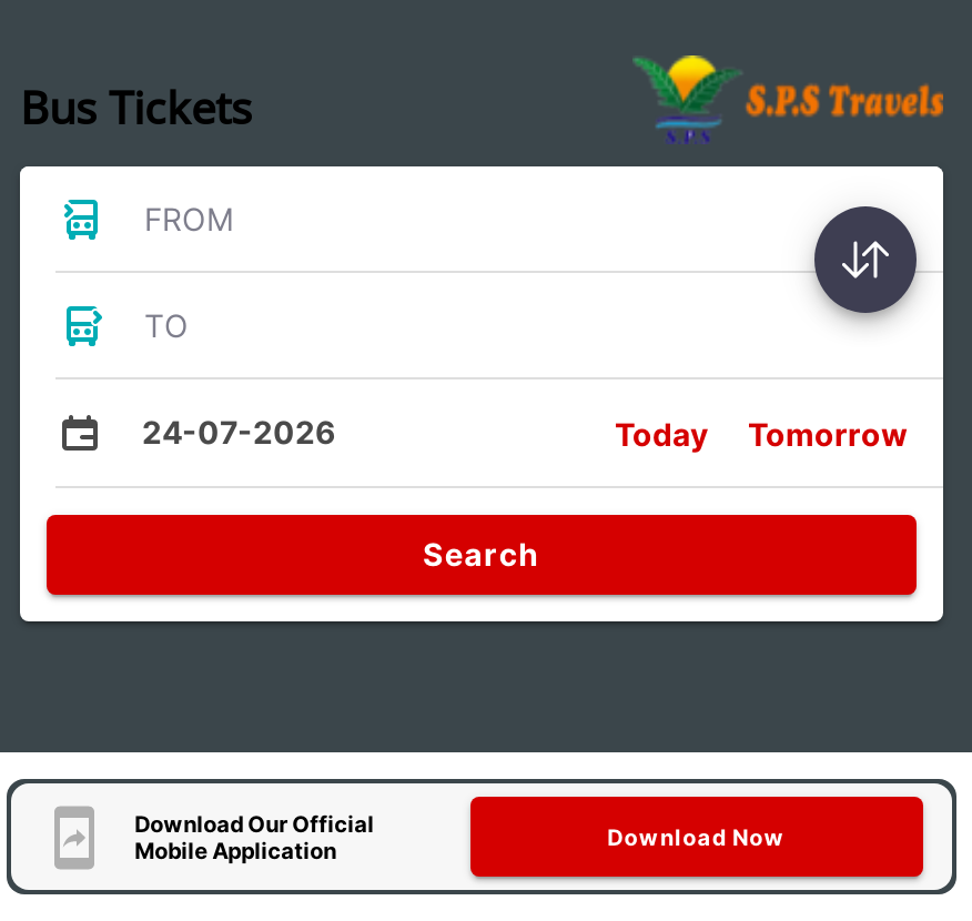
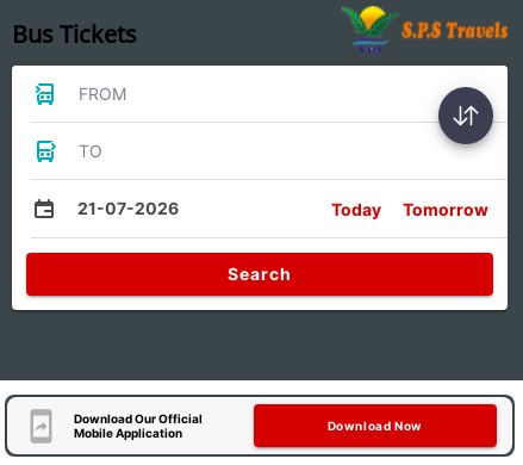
[142,413,335,451] 24-07-2026 -> [77,198,179,218] 21-07-2026

